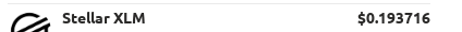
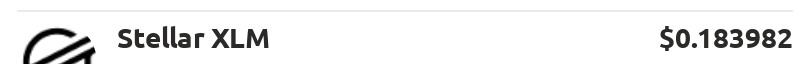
[357,9,430,26] $0.193716 -> [659,22,793,54] $0.183982

